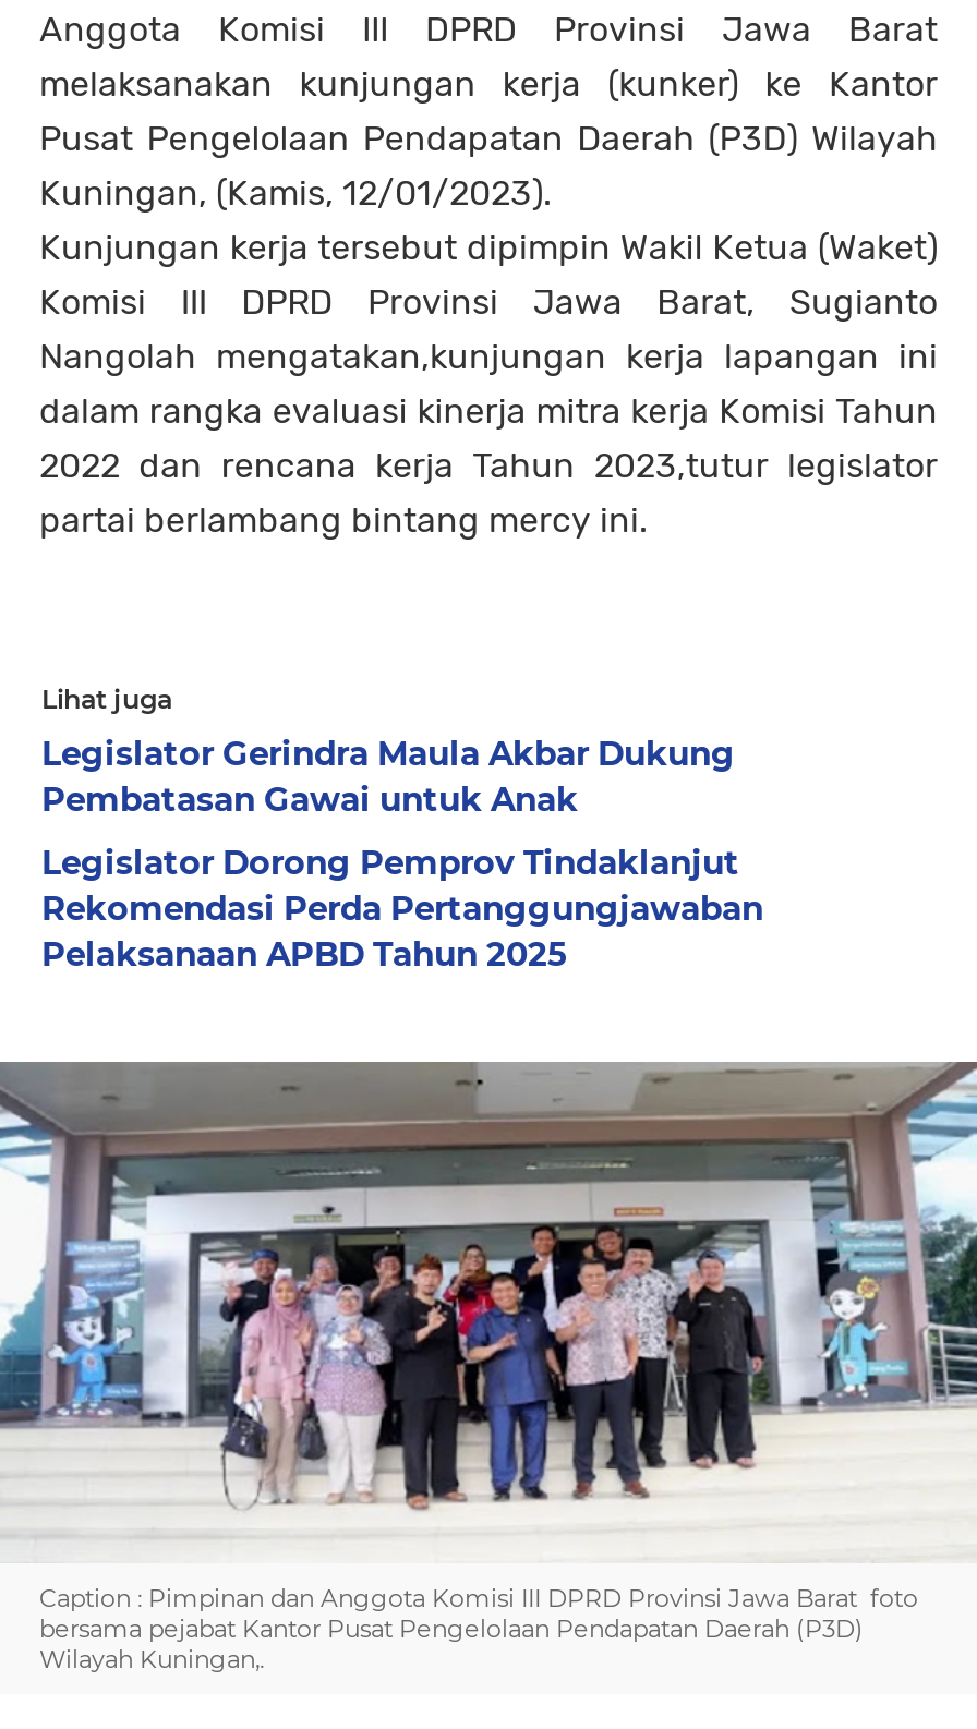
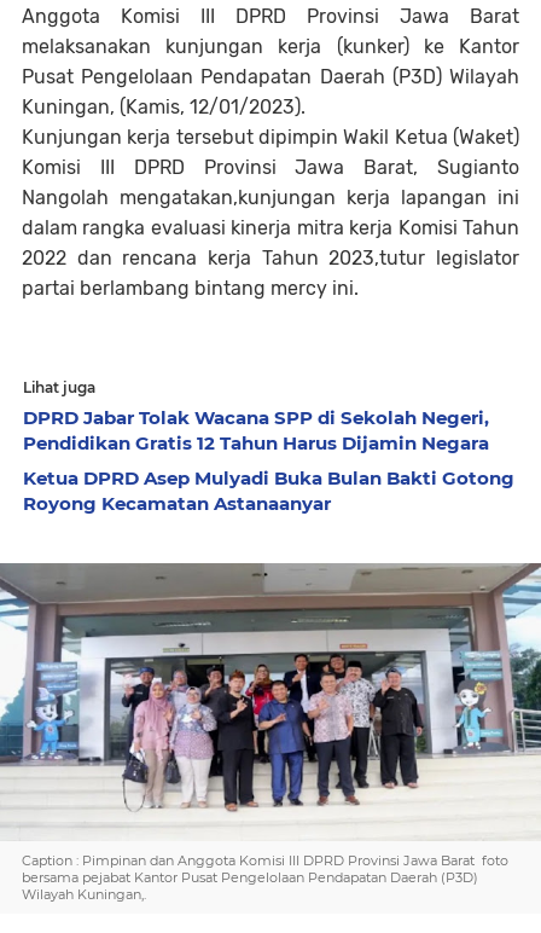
[41,733,735,820] Legislator Gerindra Maula Akbar Dukung | Pembatasan Gawai untuk Anak -> [23,406,489,454] DPRD Jabar Tolak Wacana SPP di Sekolah Negeri, | Pendidikan Gratis 12 Tahun Harus Dijamin Negara
[41,842,763,975] Legislator Dorong Pemprov Tindaklanjut | Rekomendasi Perda Pertanggungjawaban | Pelaksanaan APBD Tahun 2025 -> [23,467,514,515] Ketua DPRD Asep Mulyadi Buka Bulan Bakti Gotong | Royong Kecamatan Astanaanyar

